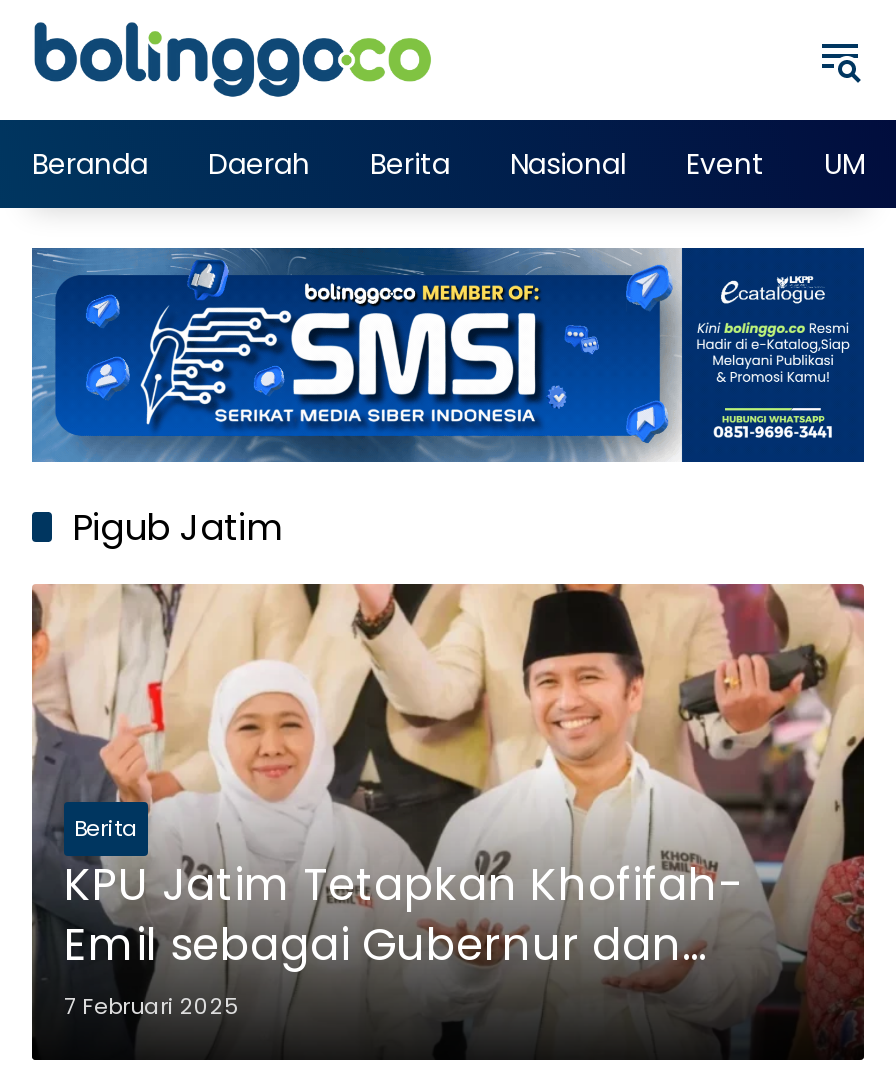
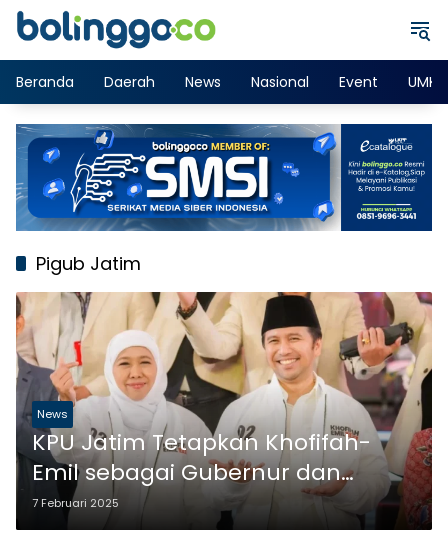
[370,143,450,183] Berita -> [185,71,221,91] News
[74,812,138,844] Berita -> [37,406,68,422] News

